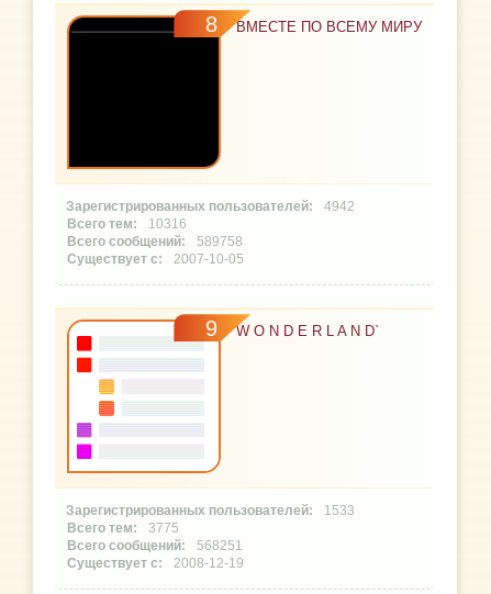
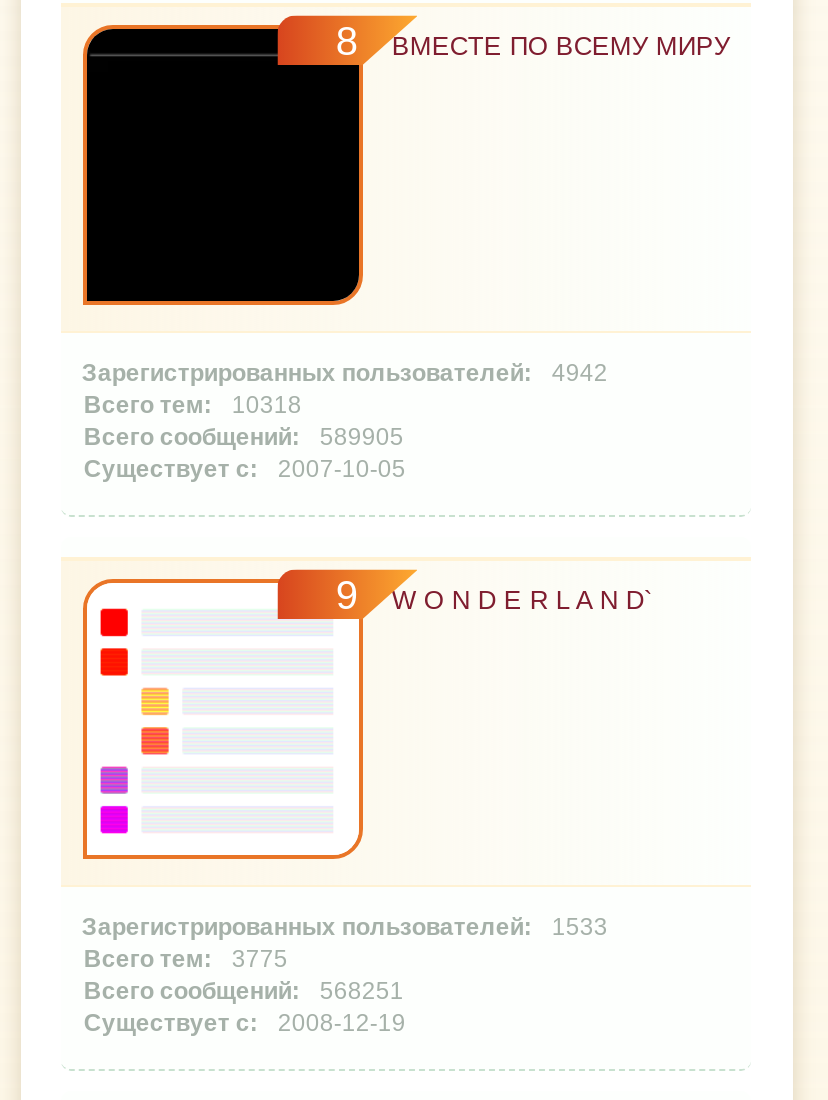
[149,217,187,232] 10316 -> [232,392,302,420] 10318
[197,234,243,250] 589758 -> [320,424,404,452] 589905

